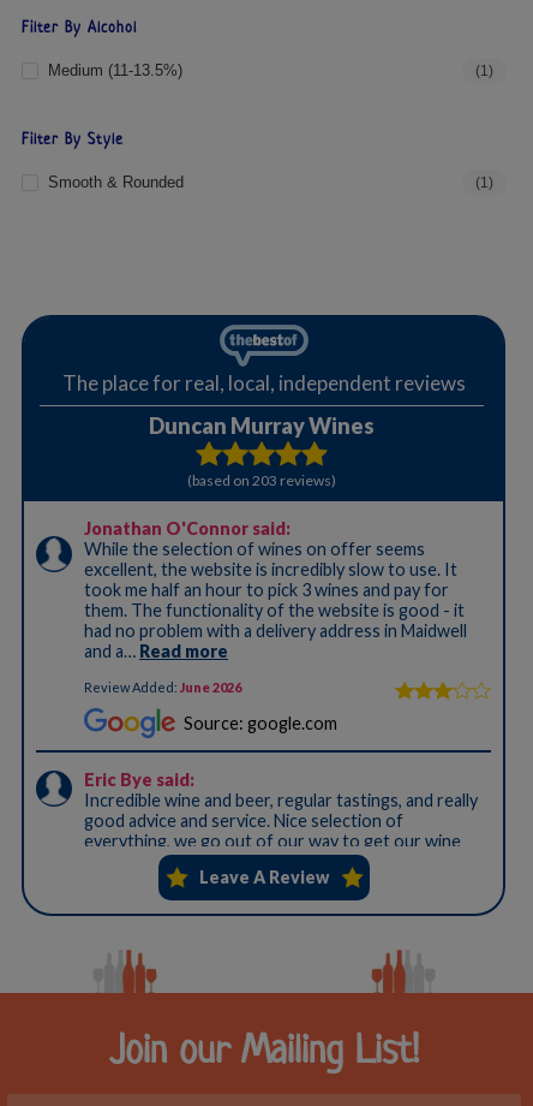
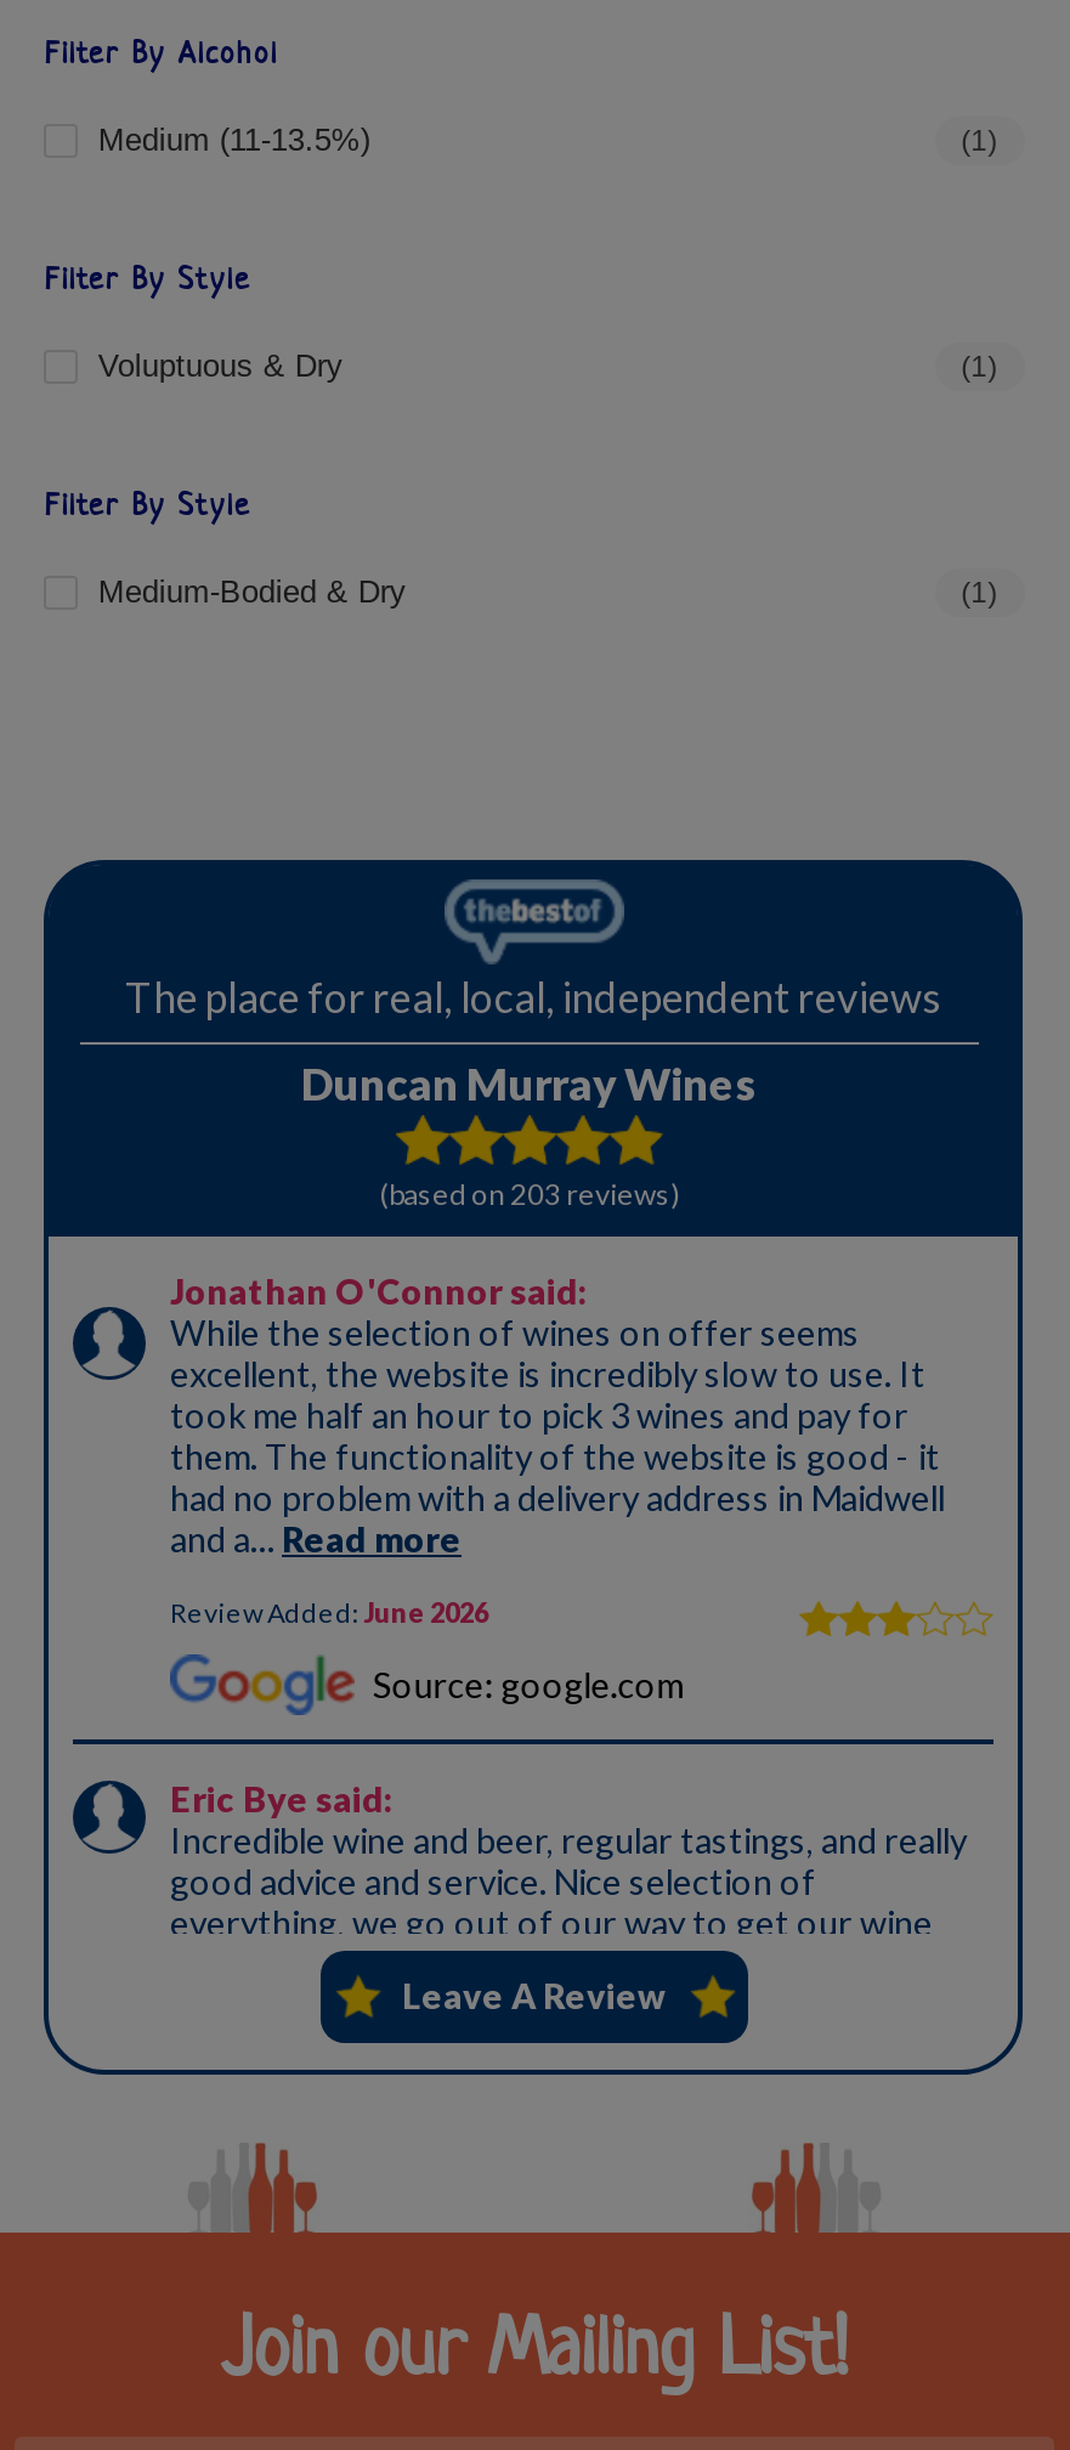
[48,173,184,191] Smooth & Rounded -> [45,347,997,610] Voluptuous & Dry | (1) | Filter By Style | Medium-Bodied & Dry

